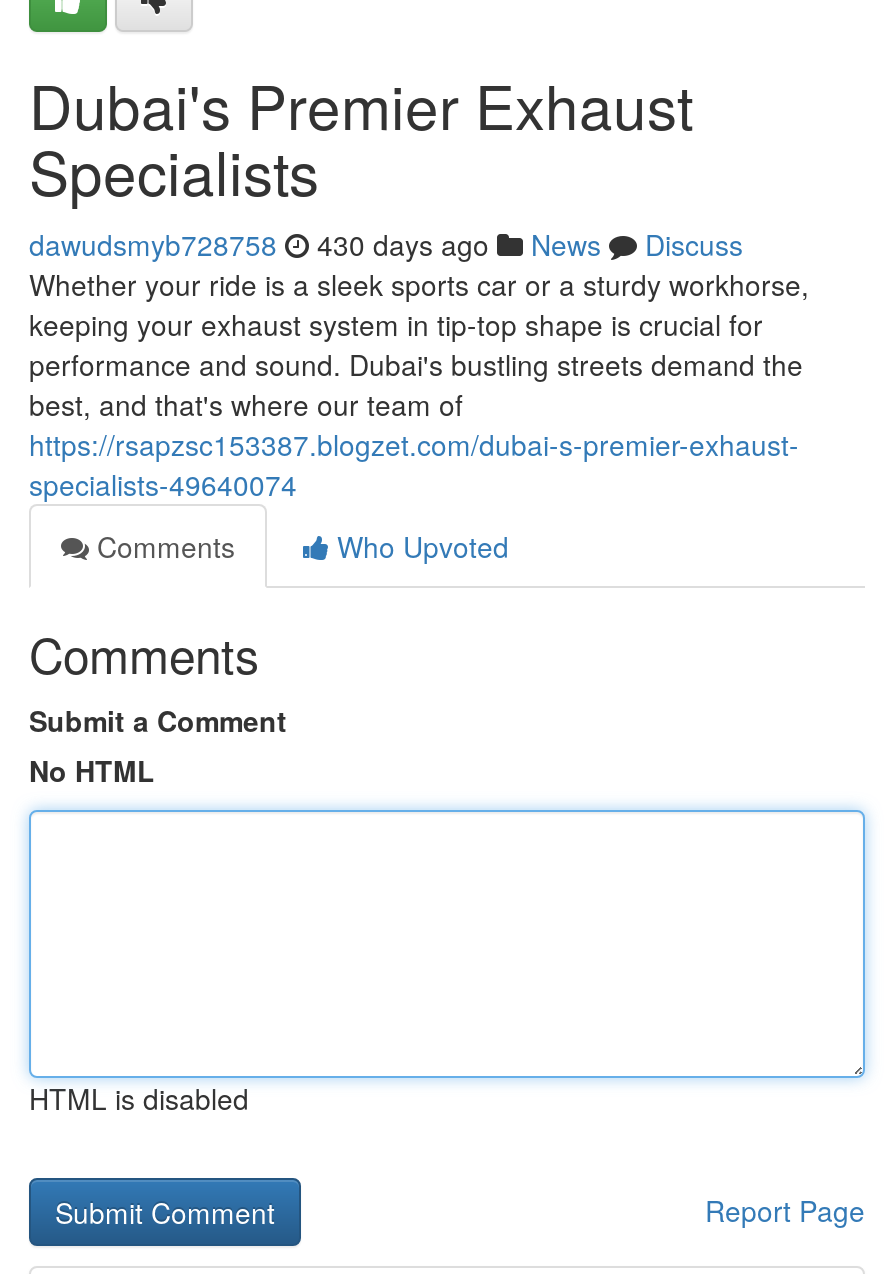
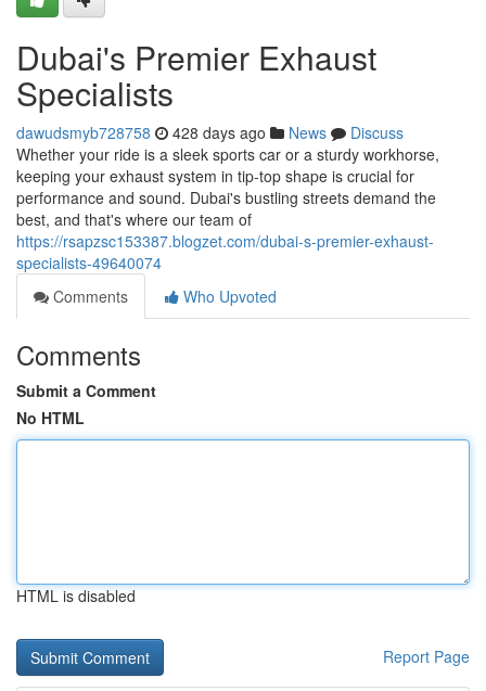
[29,224,743,264] dawudsmyb728758 430 days ago News Discuss -> [16,121,404,143] dawudsmyb728758 428 days ago News Discuss

